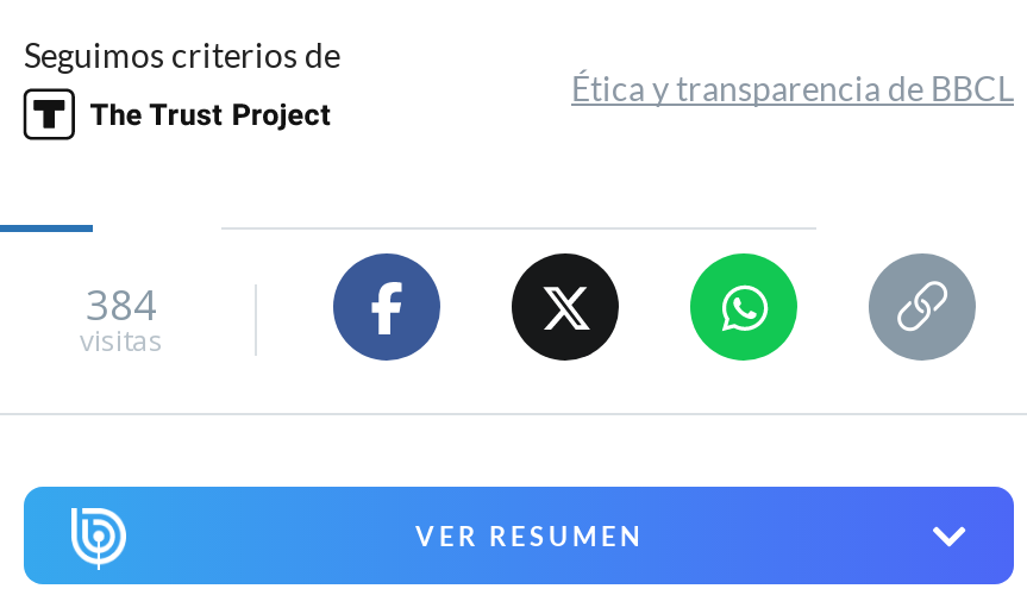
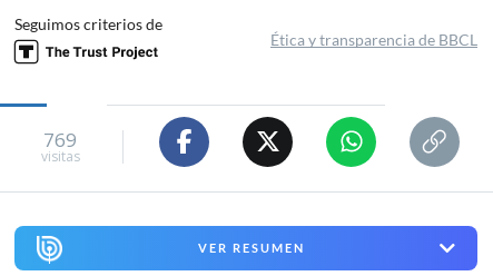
[86,278,157,332] 384 -> [43,127,77,153] 769

